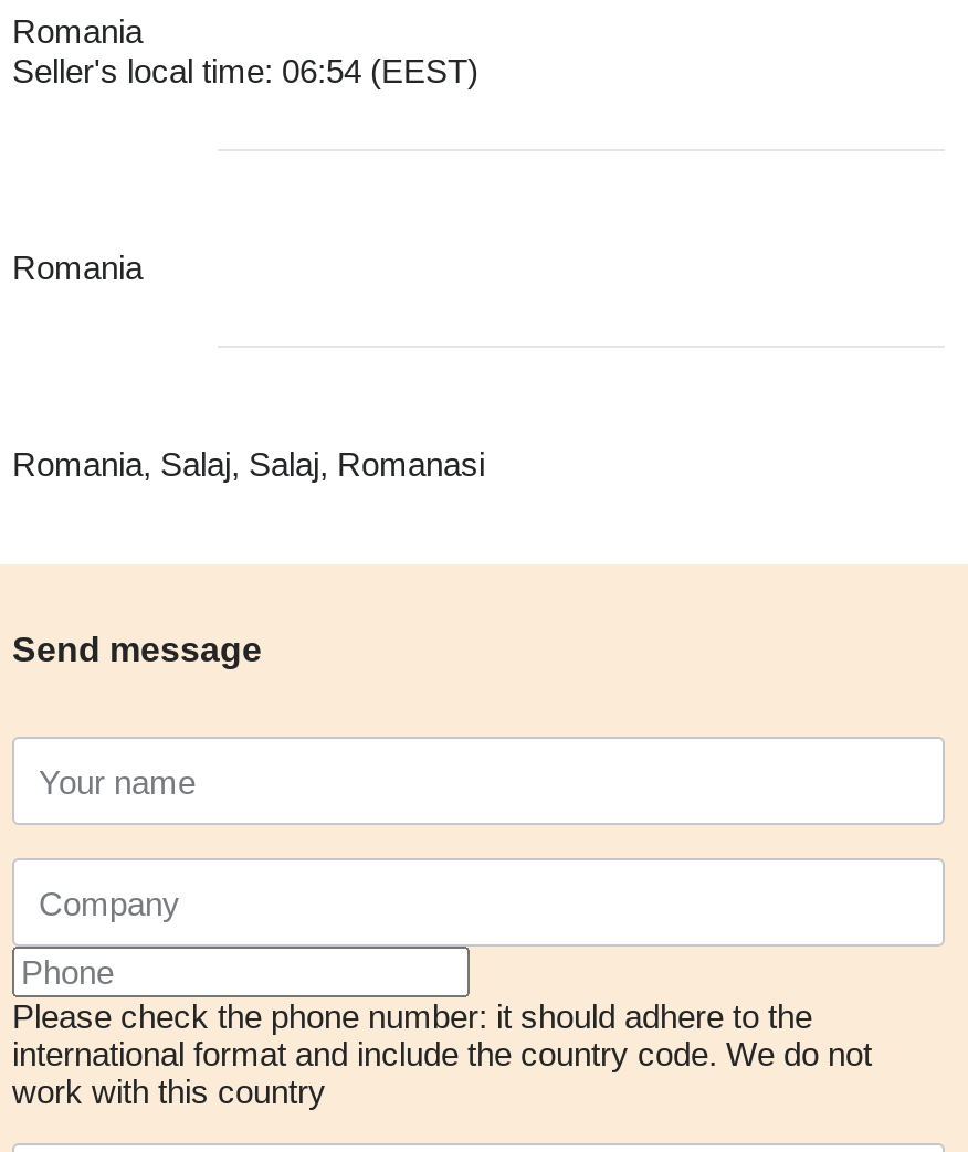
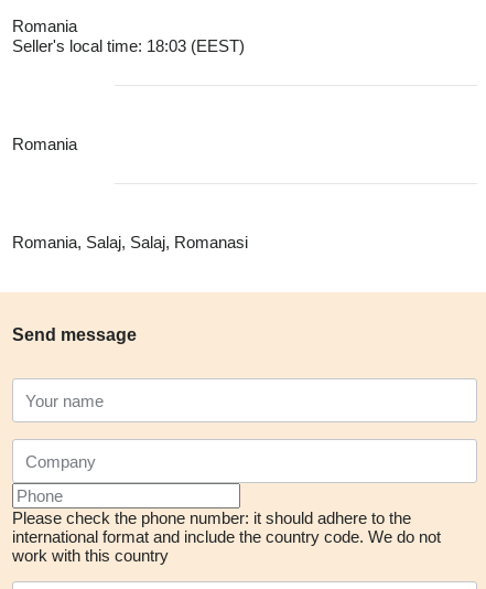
[12,52,478,89] Seller's local time: 06:54 (EEST) -> [12,36,245,55] Seller's local time: 18:03 (EEST)

